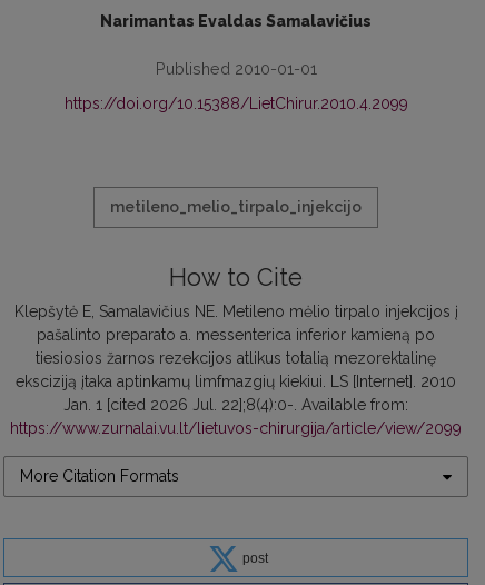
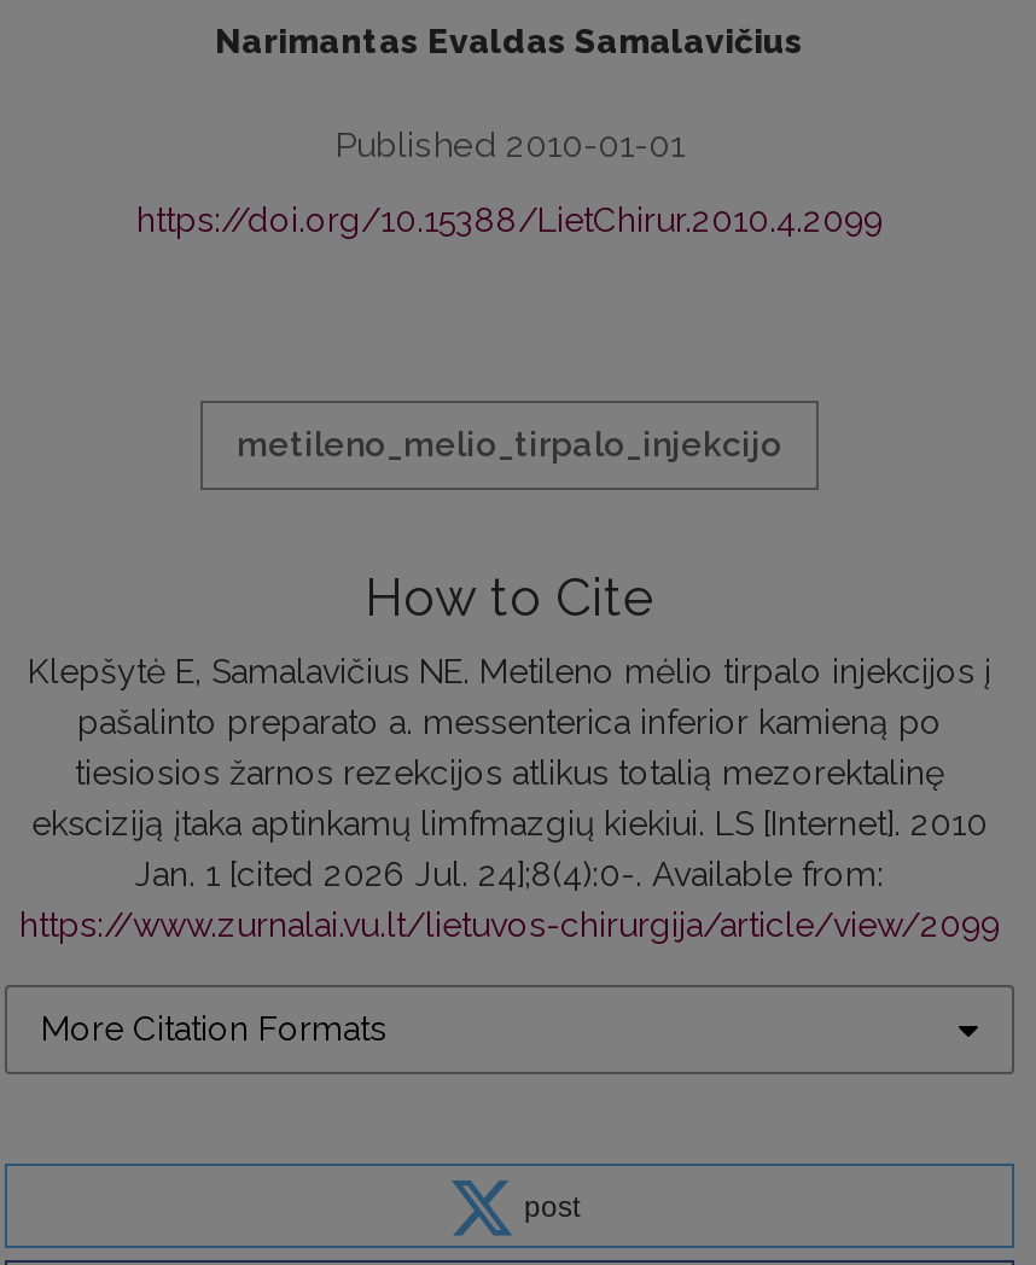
[63,396,408,414] Jan. 1 [cited 2026 Jul. 22];8(4):0-. Available from: -> [135,855,884,893] Jan. 1 [cited 2026 Jul. 24];8(4):0-. Available from:

